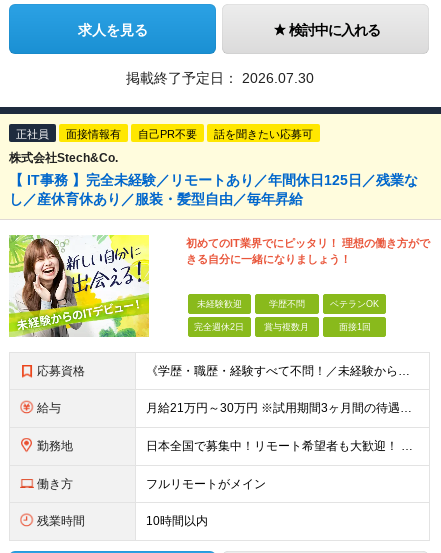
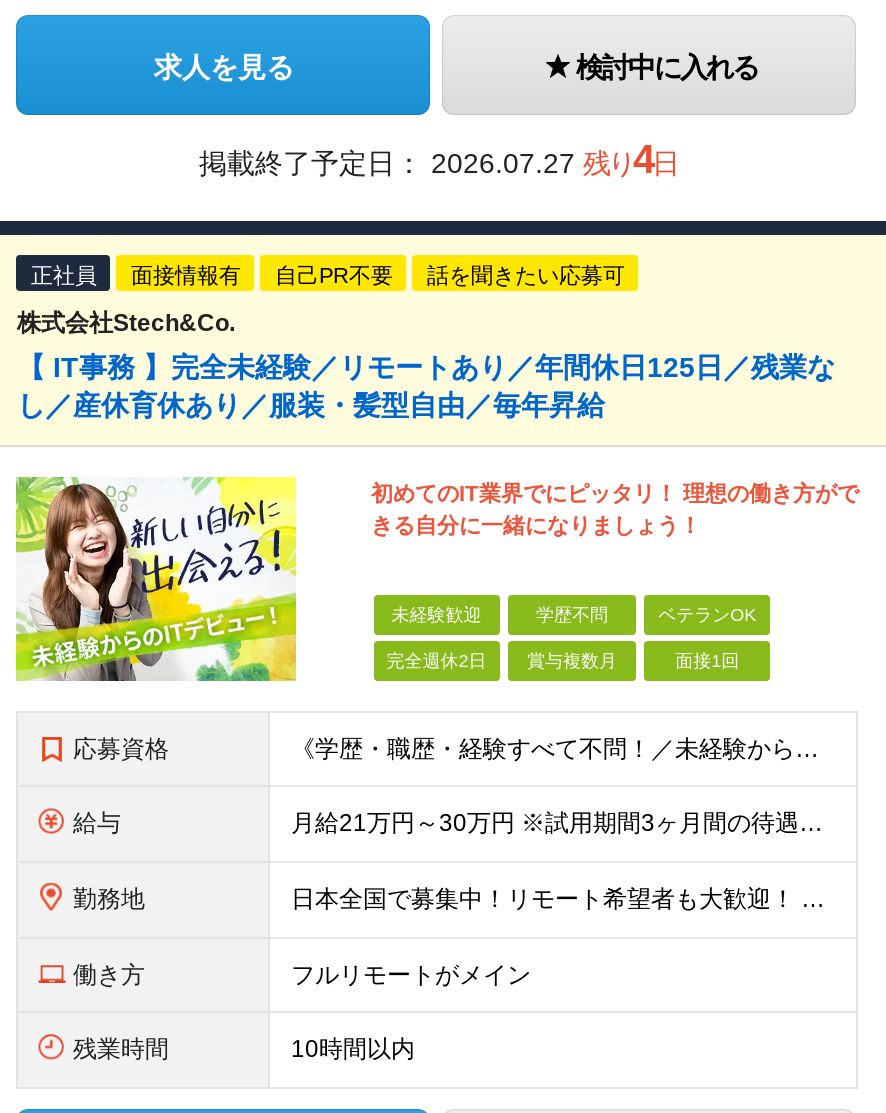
[126,70,314,86] 掲載終了予定日：2026.07.30 -> [199,137,677,181] 掲載終了予定日：2026.07.27 残り4日

